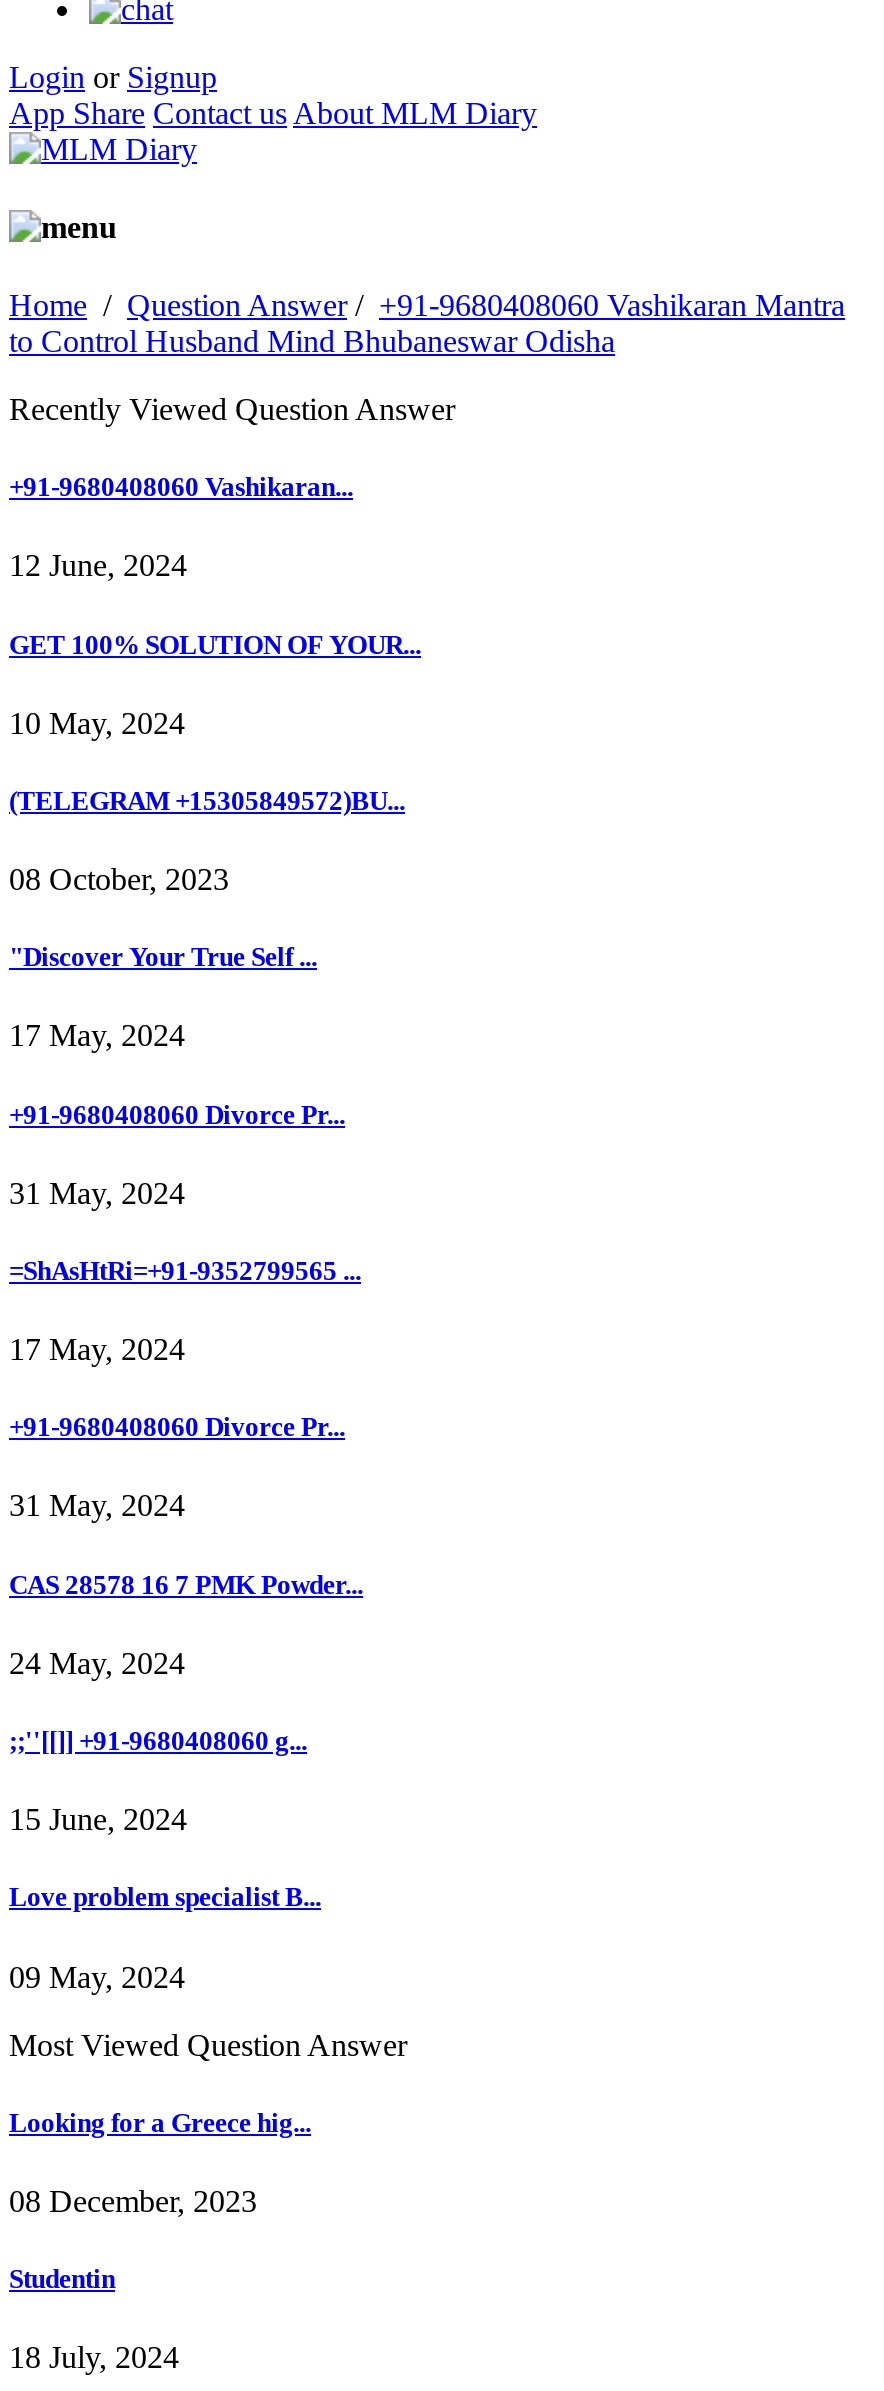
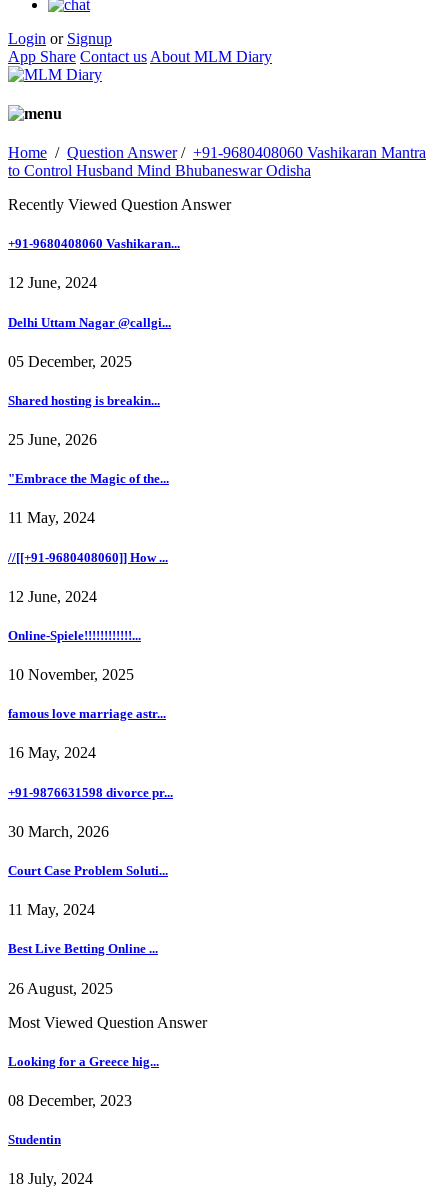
[9,629,421,659] GET 100% SOLUTION OF YOUR... -> [8,315,171,330] Delhi Uttam Nagar @callgi...
[9,706,185,740] 10 May, 2024 -> [8,353,132,370] 05 December, 2025
[9,786,405,816] (TELEGRAM +15305849572)BU... -> [8,393,160,408] Shared hosting is breakin...
[9,862,229,896] 08 October, 2023 -> [8,431,97,448] 25 June, 2026
[9,943,317,973] "Discover Your True Self ... -> [8,471,169,486] "Embrace the Magic of the...
[9,1019,185,1053] 17 May, 2024 -> [8,509,95,526] 11 May, 2024
[9,1099,345,1129] +91-9680408060 Divorce Pr... -> [8,550,168,565] //[[+91-9680408060]] How ...
[9,1176,185,1210] 31 May, 2024 -> [8,588,97,605] 12 June, 2024
[9,1256,361,1286] =ShAsHtRi=+91-9352799565 ... -> [8,628,141,643] Online-Spiele!!!!!!!!!!!!...
[9,1332,185,1366] 17 May, 2024 -> [8,666,134,683] 10 November, 2025
[9,1413,345,1443] +91-9680408060 Divorce Pr... -> [8,706,166,721] famous love marriage astr...
[9,1489,185,1523] 31 May, 2024 -> [8,744,96,761] 16 May, 2024
[9,1569,363,1599] CAS 28578 16 7 PMK Powder... -> [8,785,173,800] +91-9876631598 divorce pr...
[9,1646,185,1680] 24 May, 2024 -> [8,823,109,840] 30 March, 2026
[9,1726,307,1756] ;;''[[]] +91-9680408060 g... -> [8,863,168,878] Court Case Problem Soluti...
[9,1802,187,1836] 15 June, 2024 -> [8,901,95,918] 11 May, 2024
[9,1883,321,1913] Love problem specialist B... -> [8,941,158,956] Best Live Betting Online ...
[9,1959,185,1993] 09 May, 2024 -> [8,979,113,996] 26 August, 2025

